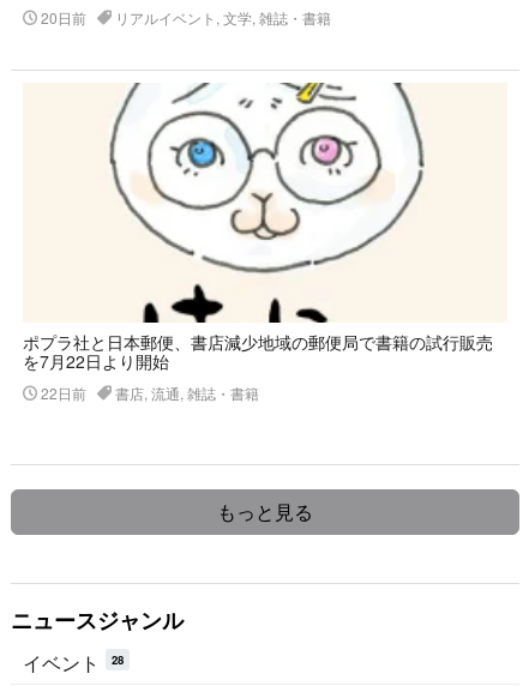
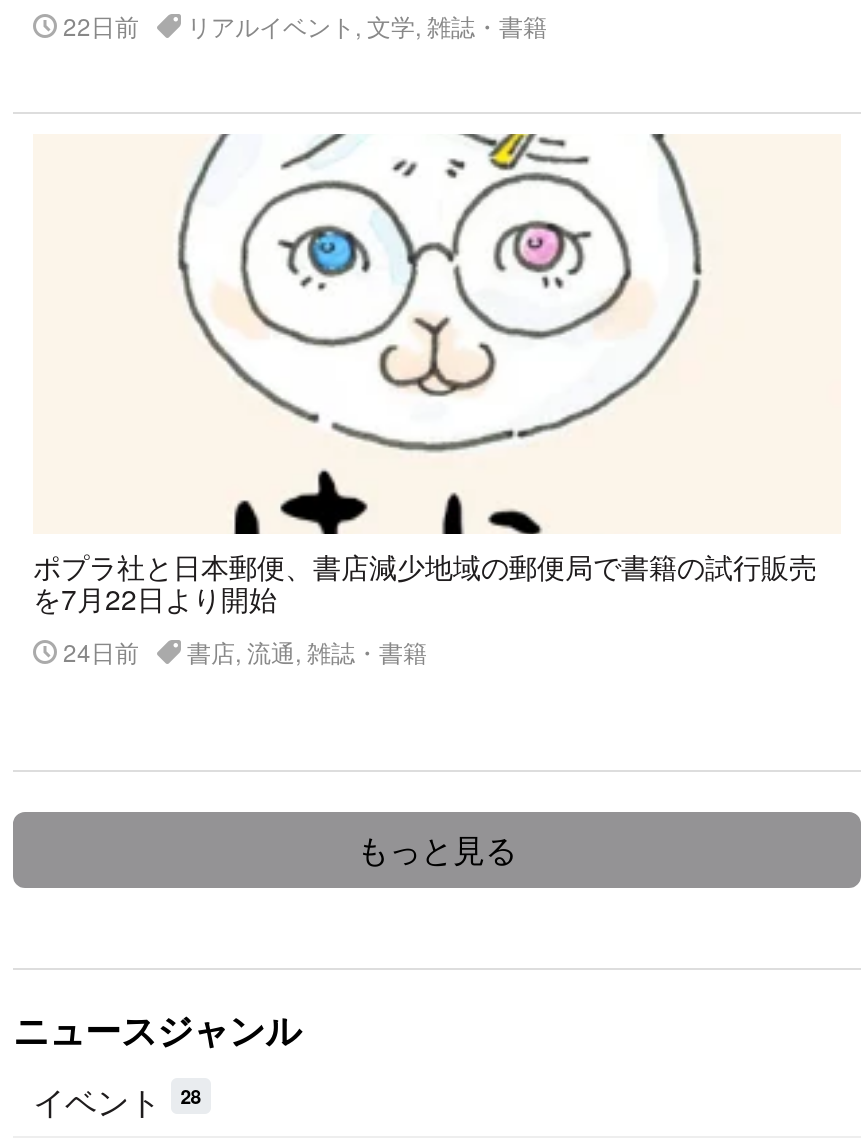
[37,7,331,28] 20日前 リアルイベント, 文学, 雑誌・書籍 -> [57,8,547,42] 22日前 リアルイベント, 文学, 雑誌・書籍
[37,383,259,403] 22日前 書店, 流通, 雑誌・書籍 -> [57,634,427,668] 24日前 書店, 流通, 雑誌・書籍

